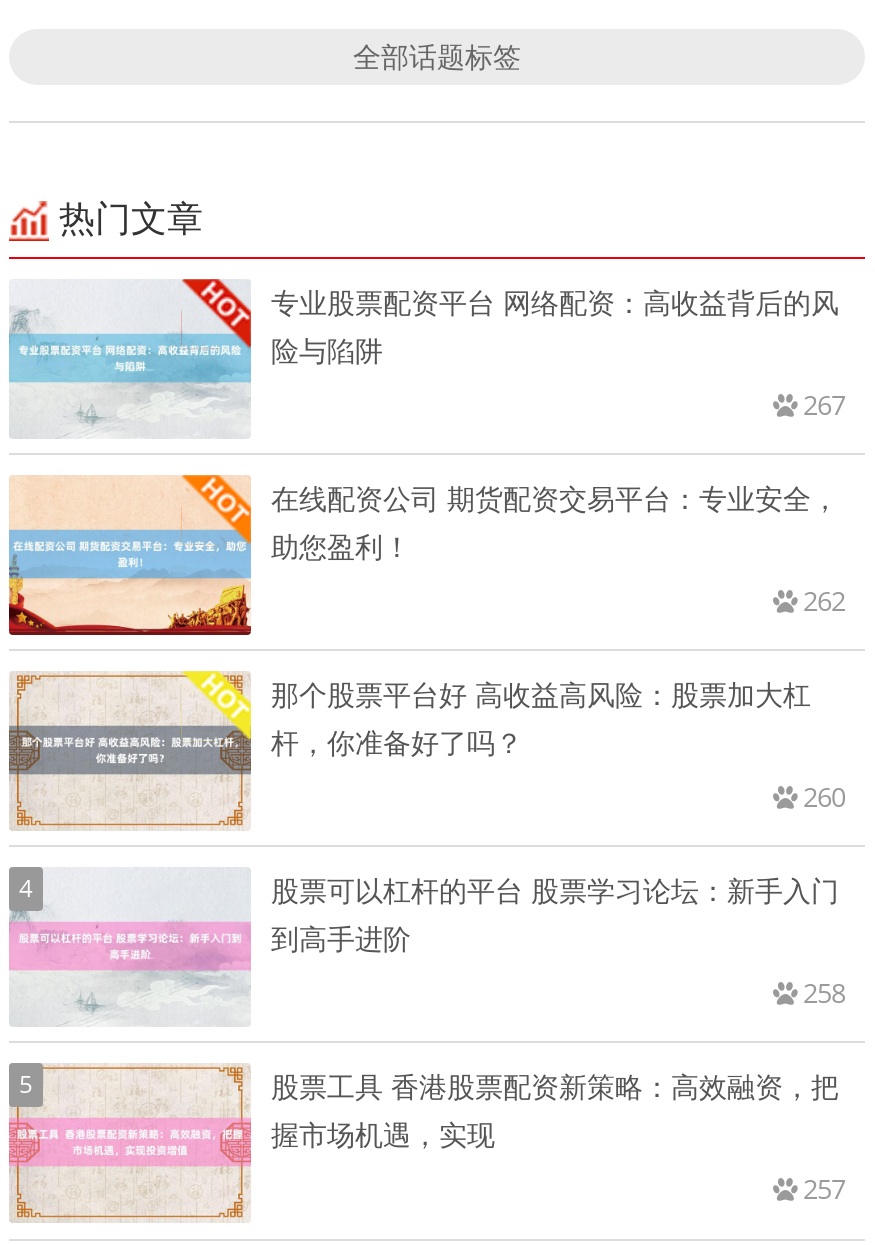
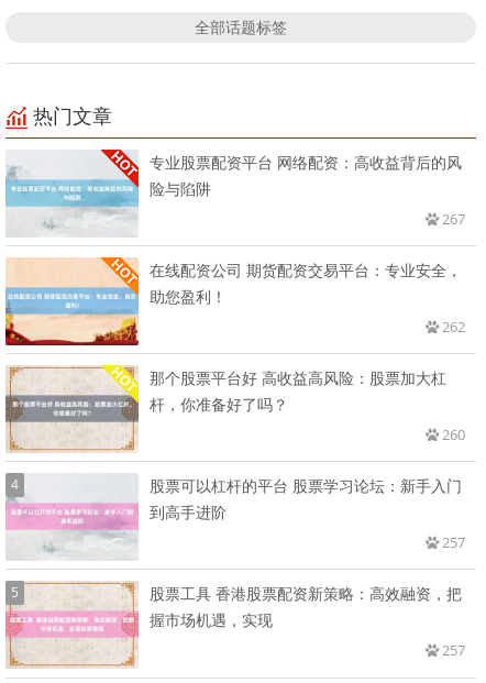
[803,974,845,1010] 258 -> [442,532,465,552] 257

